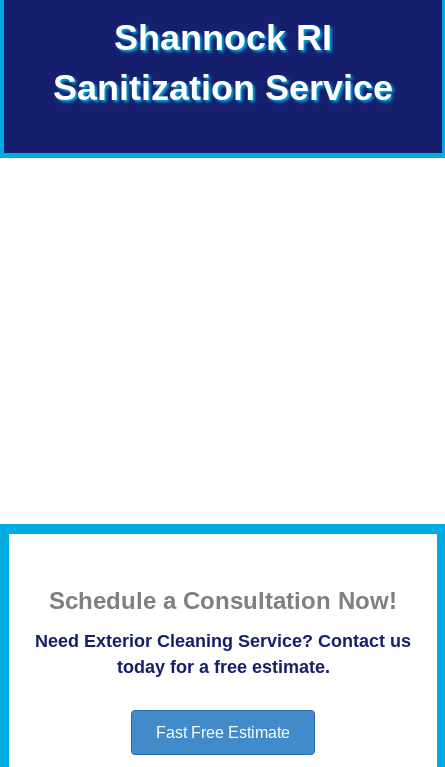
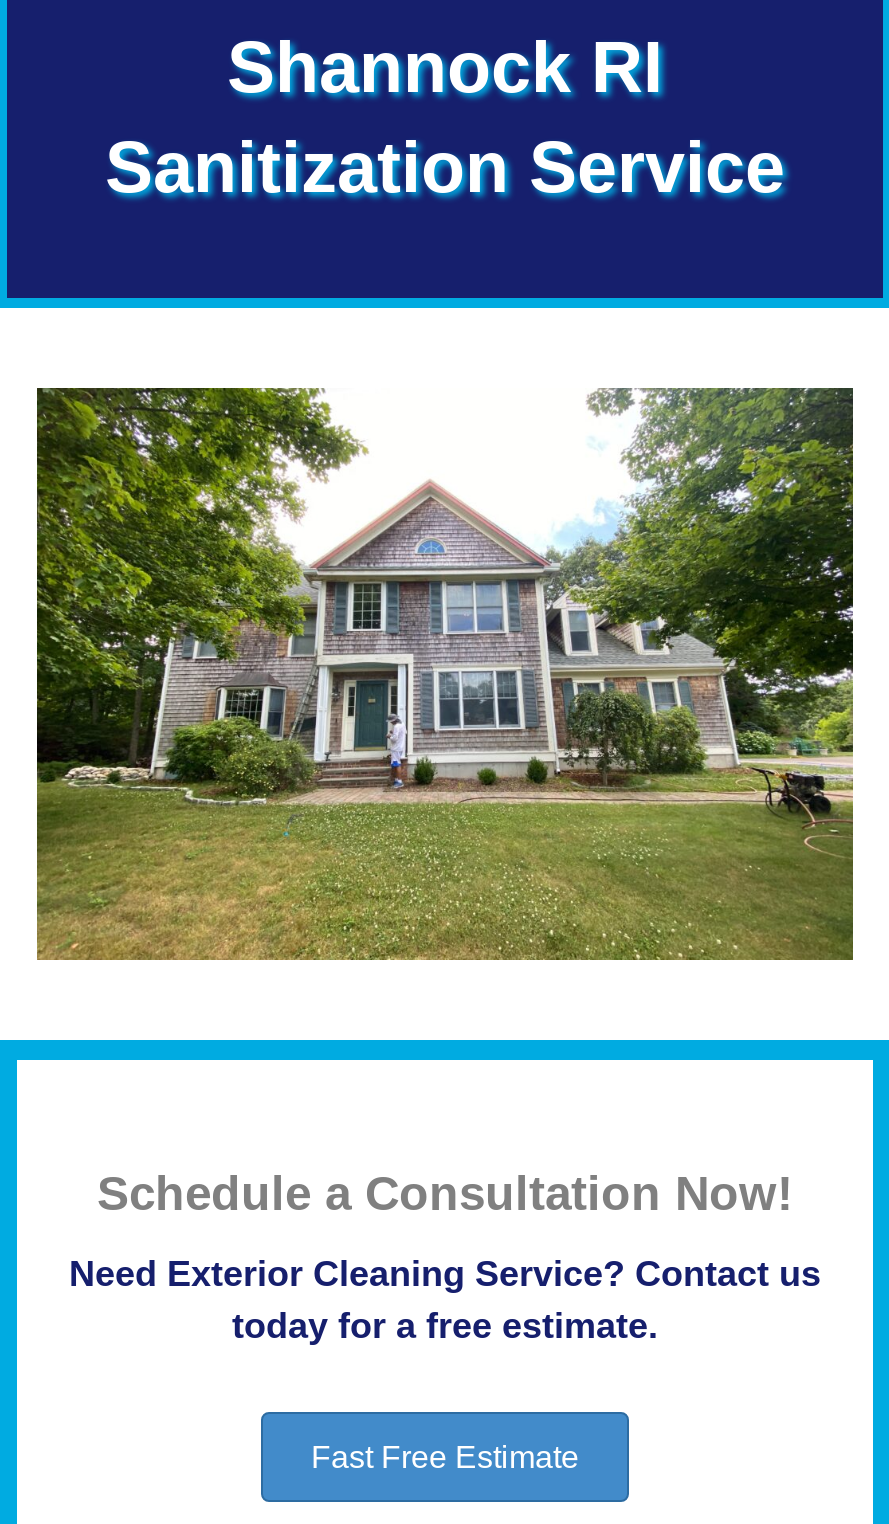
none -> [35,386,855,962] [image]

